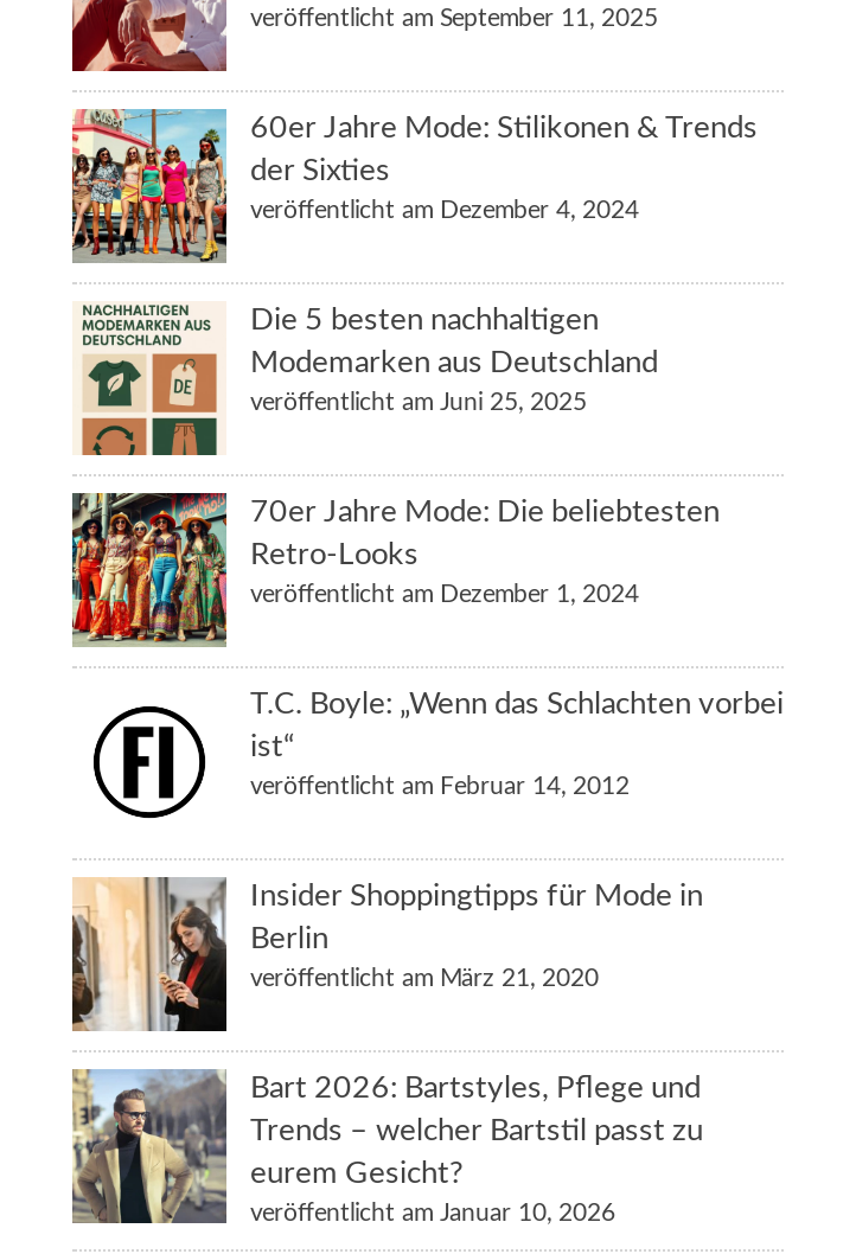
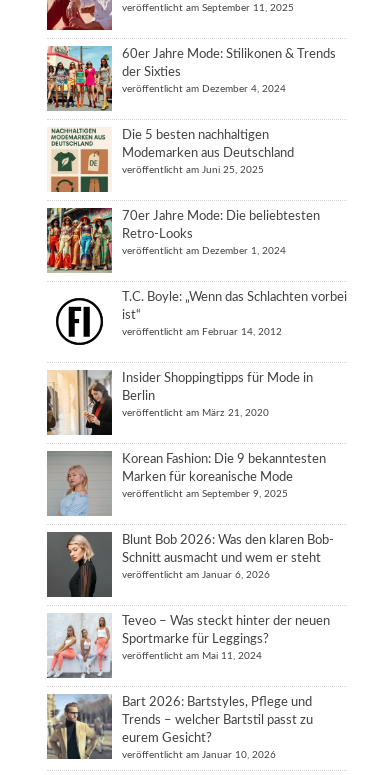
none -> [46,531,334,598] [image] | Blunt Bob 2026: Was den klaren Bob- | Schnitt ausmacht und wem er steht | veröffentlicht am Januar 6, 2026
none -> [47,451,326,516] [image] | Korean Fashion: Die 9 bekanntesten | Marken für koreanische Mode | veröffentlicht am September 9, 2025
none -> [47,613,330,679] [image] | Teveo – Was steckt hinter der neuen | Sportmarke für Leggings? | veröffentlicht am Mai 11, 2024

